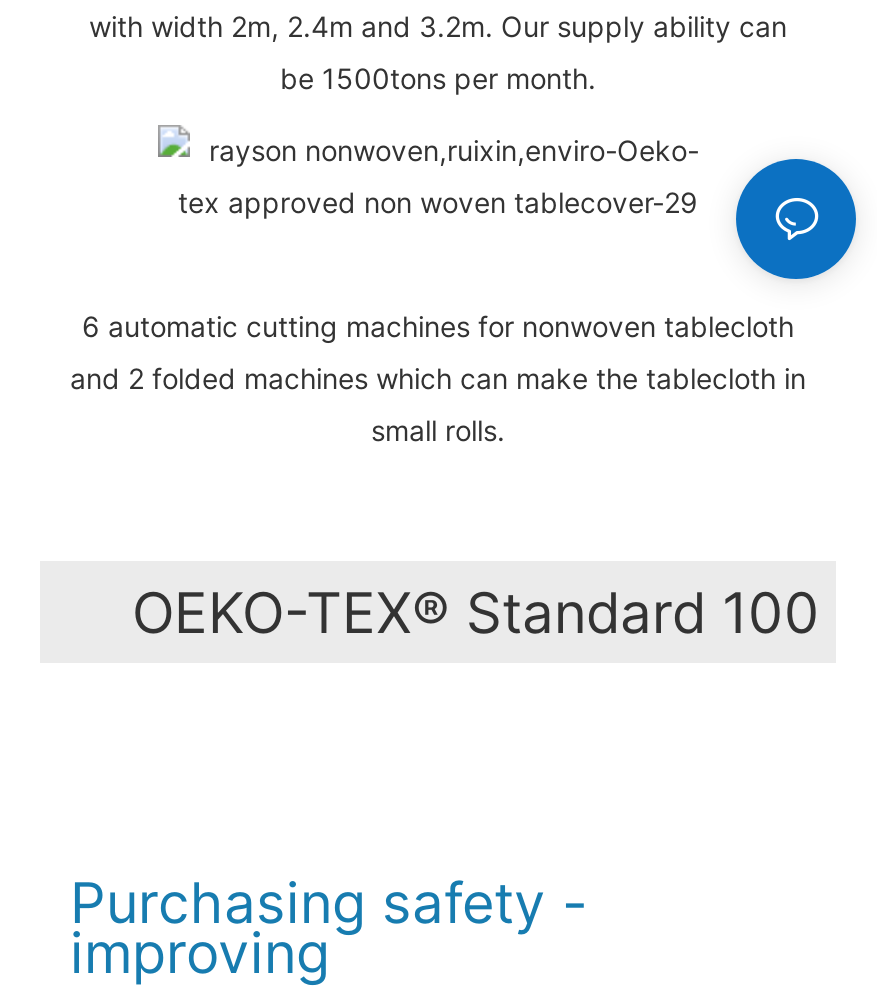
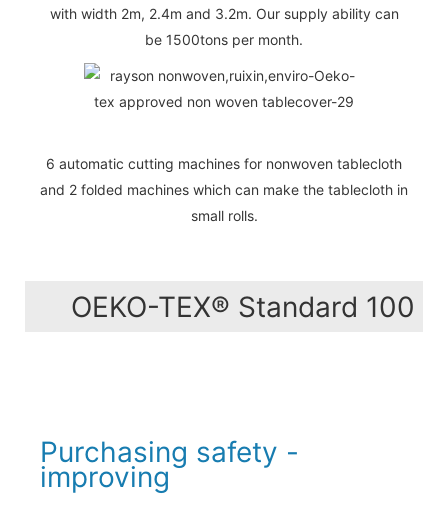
[732,155,860,283] [image] -> none

